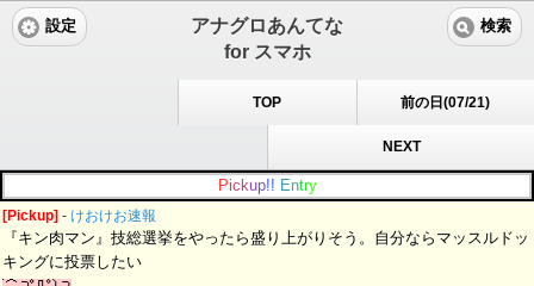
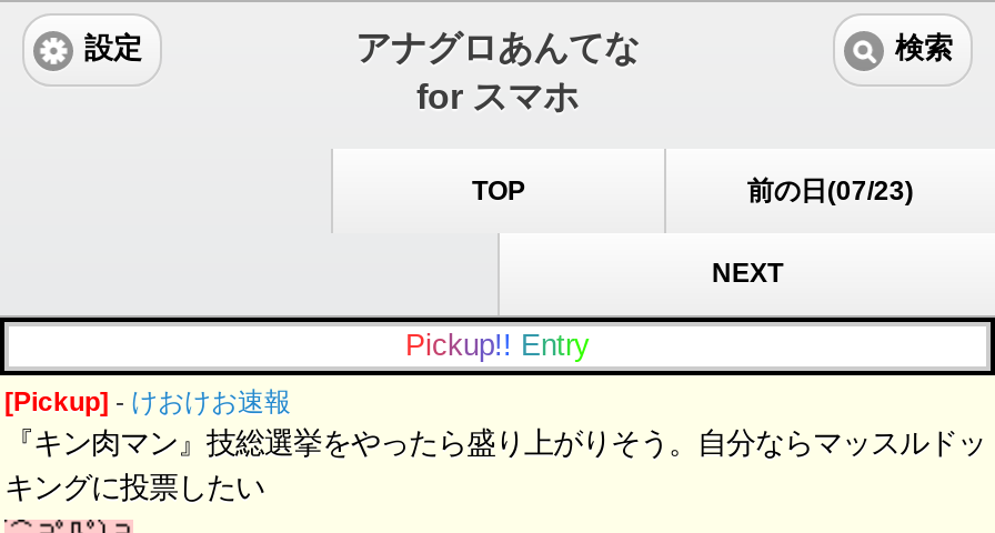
[401,94,490,111] 前の日(07/21) -> [747,175,913,207] 前の日(07/23)

